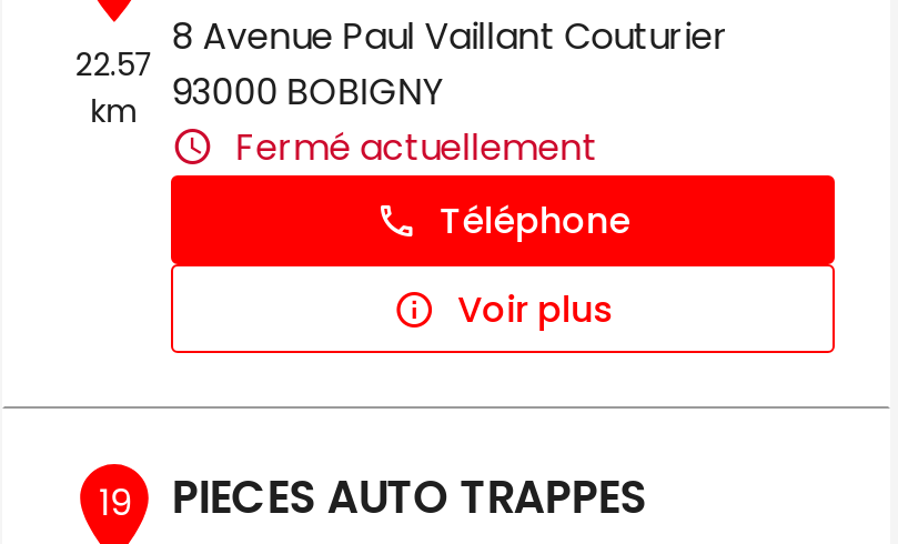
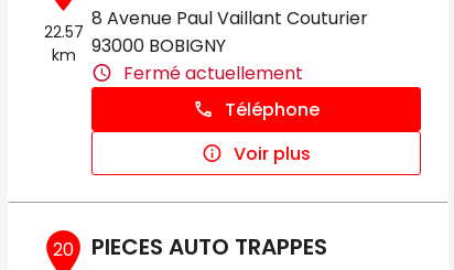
[99,466,646,528] 19 PIECES AUTO TRAPPES -> [53,231,327,262] 20 PIECES AUTO TRAPPES

